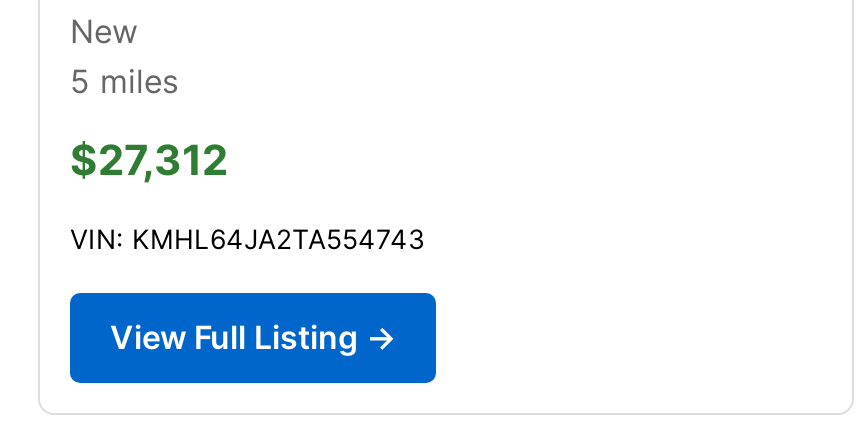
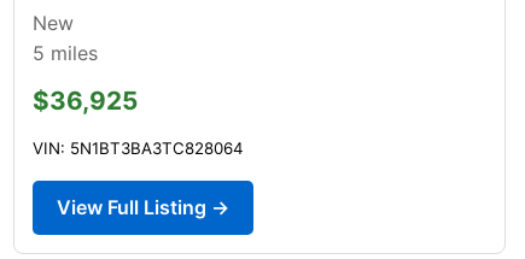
[70,135,228,185] $27,312 -> [33,85,138,116] $36,925
[70,223,424,255] VIN: KMHL64JA2TA554743 -> [33,138,244,158] VIN: 5N1BT3BA3TC828064

